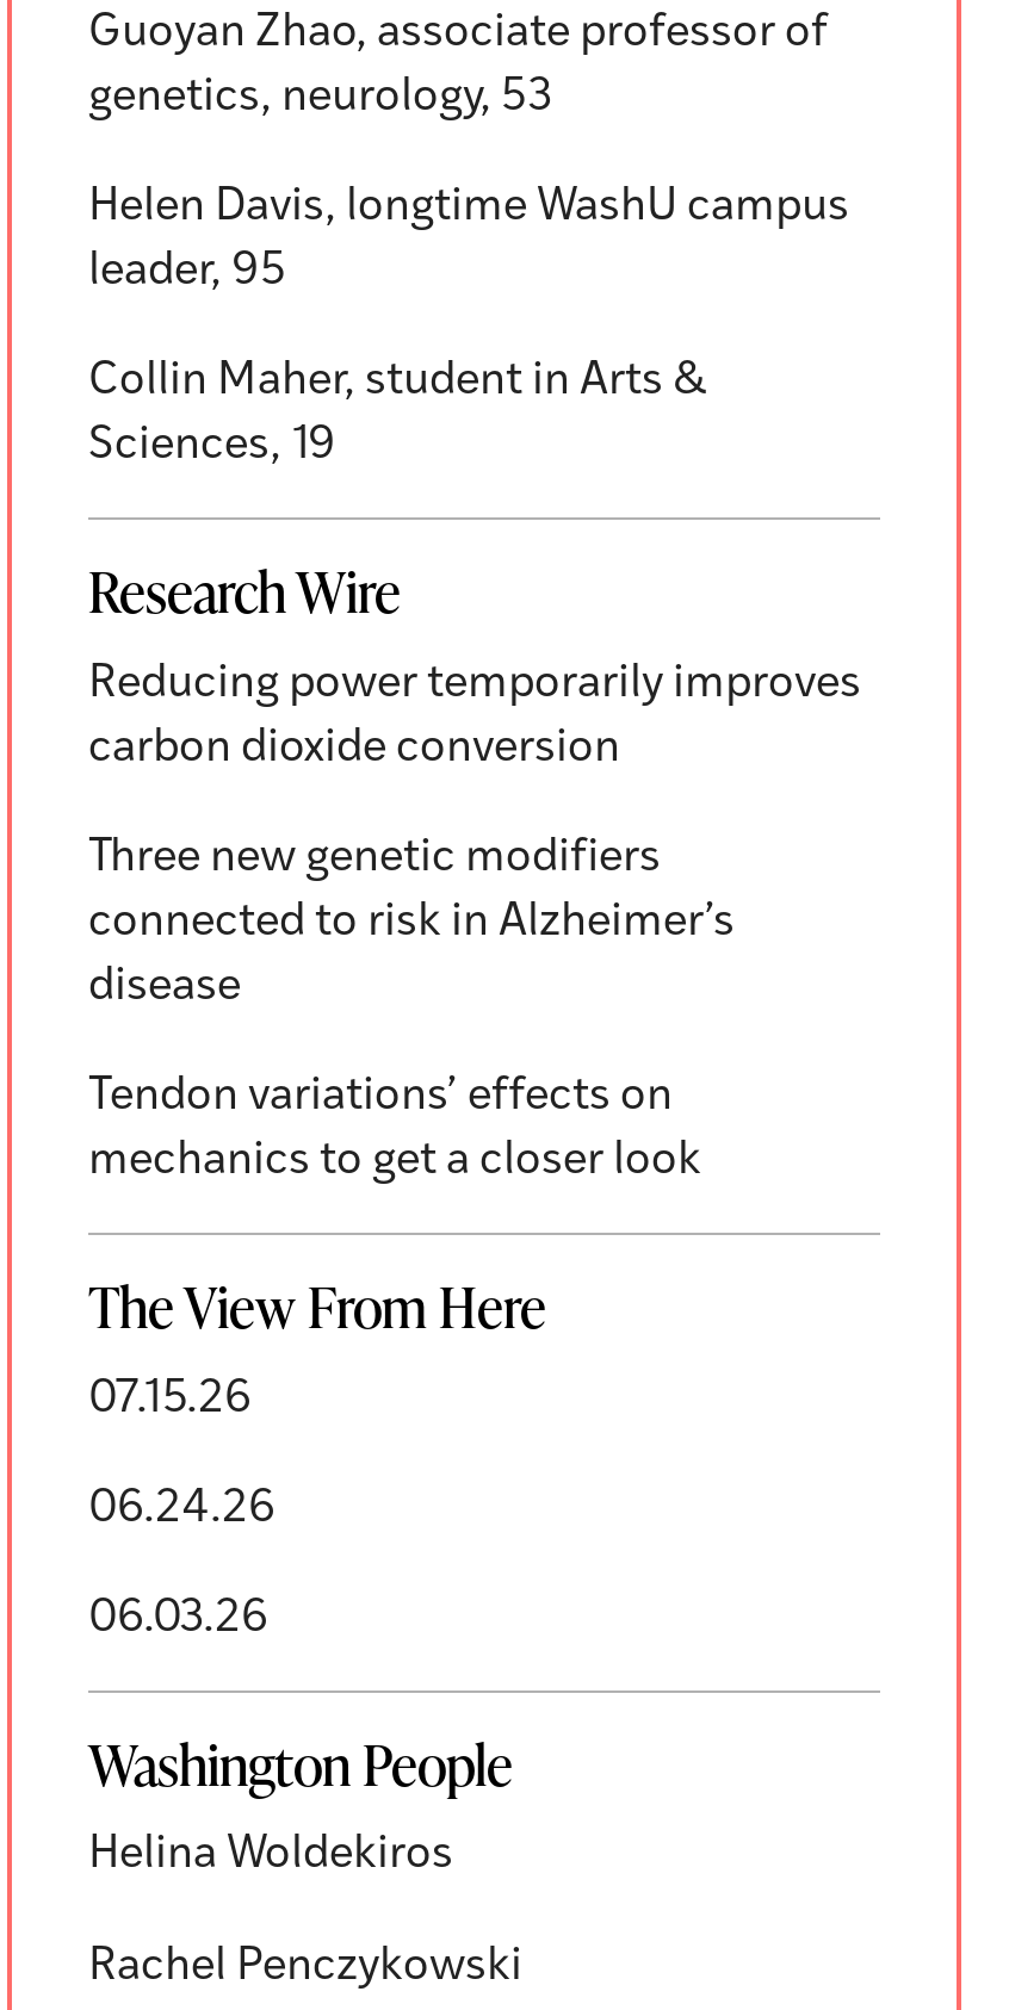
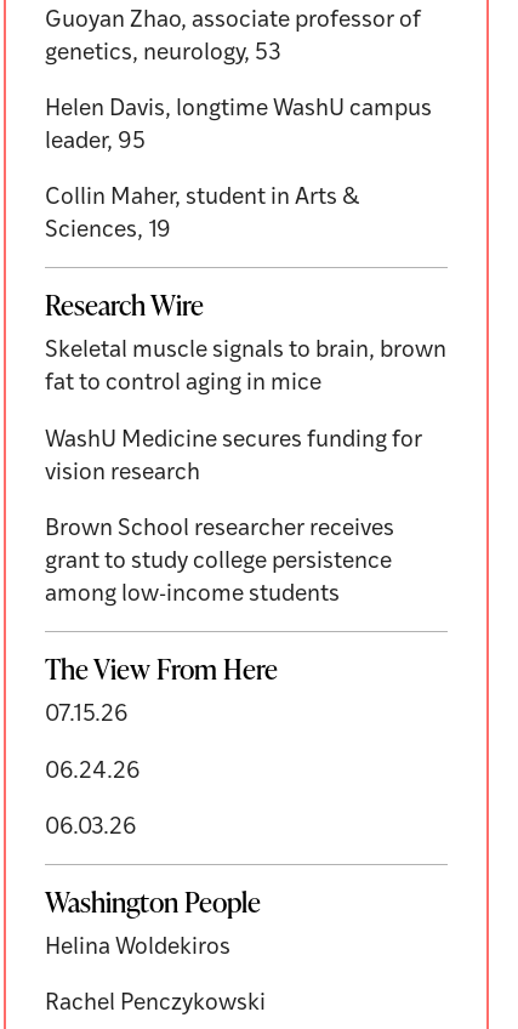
[88,662,861,771] Reducing power temporarily improves | carbon dioxide conversion -> [45,340,446,396] Skeletal muscle signals to brain, brown | fat to control aging in mice
[88,836,735,1010] Three new genetic modifiers | connected to risk in Alzheimer’s | disease -> [45,429,422,485] WashU Medicine secures funding for | vision research
[88,1075,701,1185] Tendon variations’ effects on | mechanics to get a closer look -> [45,518,394,606] Brown School researcher receives | grant to study college persistence | among low-income students

